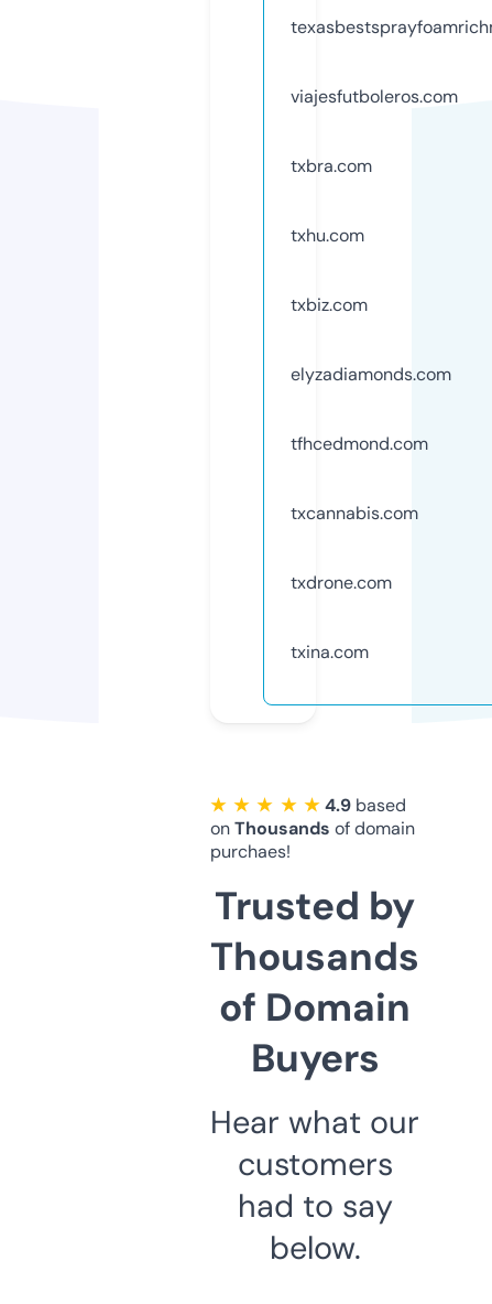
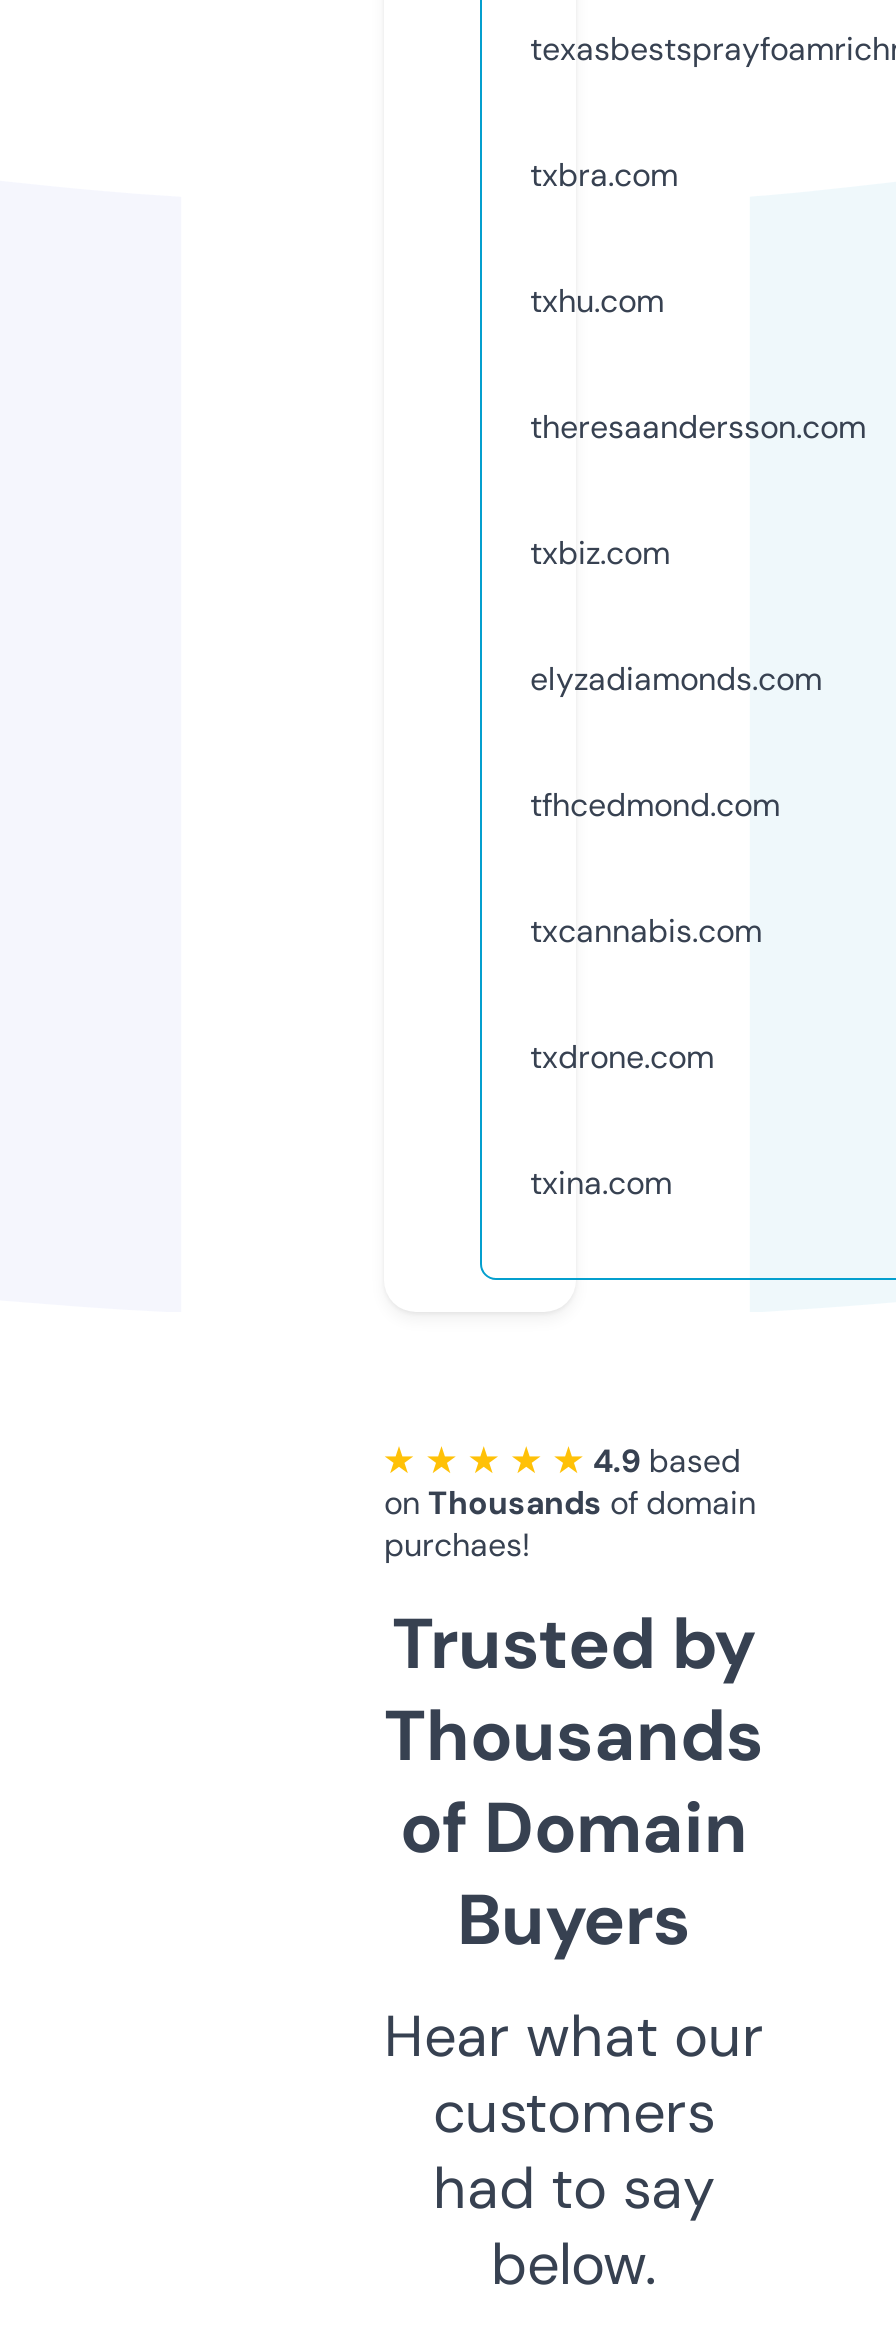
[291,85,458,108] viajesfutboleros.com -> none
moved [291,154,372,247] -> [530,154,678,322]: txbra.com | txhu.com
none -> [530,406,866,448] theresaandersson.com

